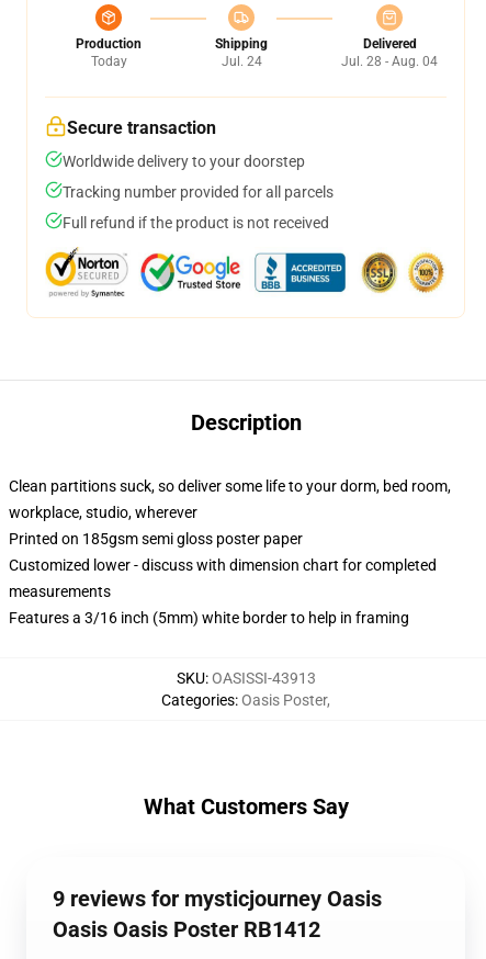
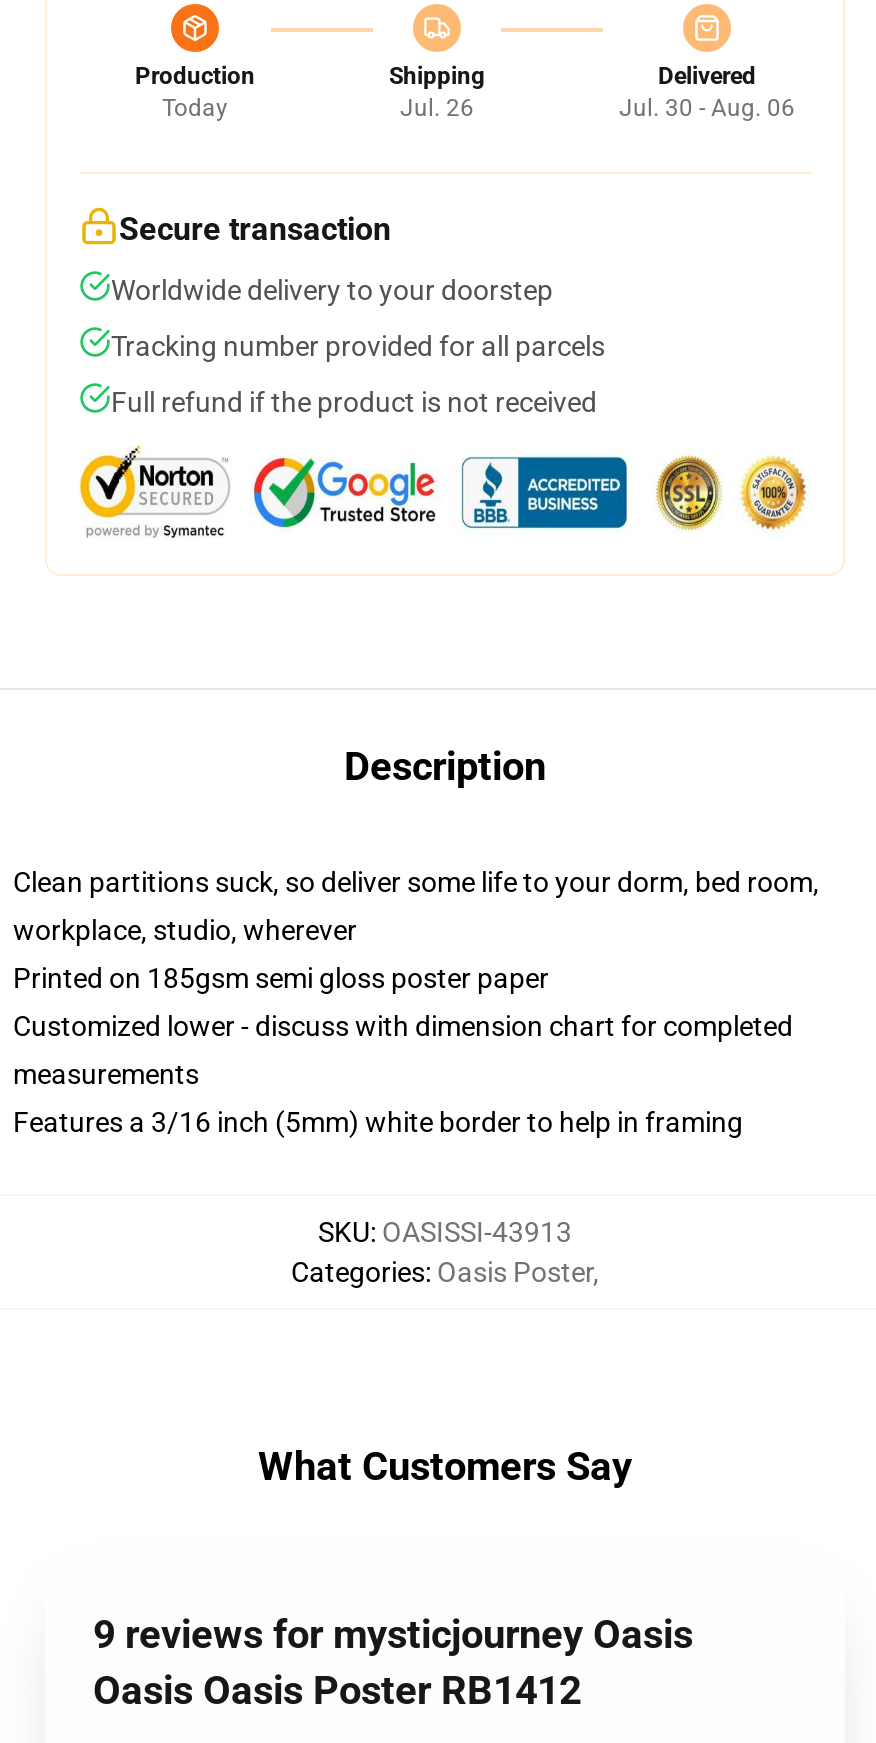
[221,54,262,69] Jul. 24 -> [400,94,474,122] Jul. 26
[341,54,438,69] Jul. 28 - Aug. 04 -> [619,94,795,122] Jul. 30 - Aug. 06

